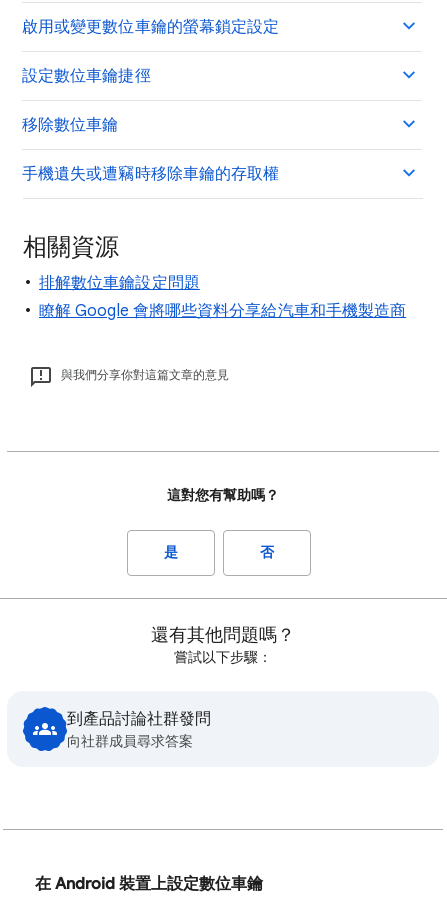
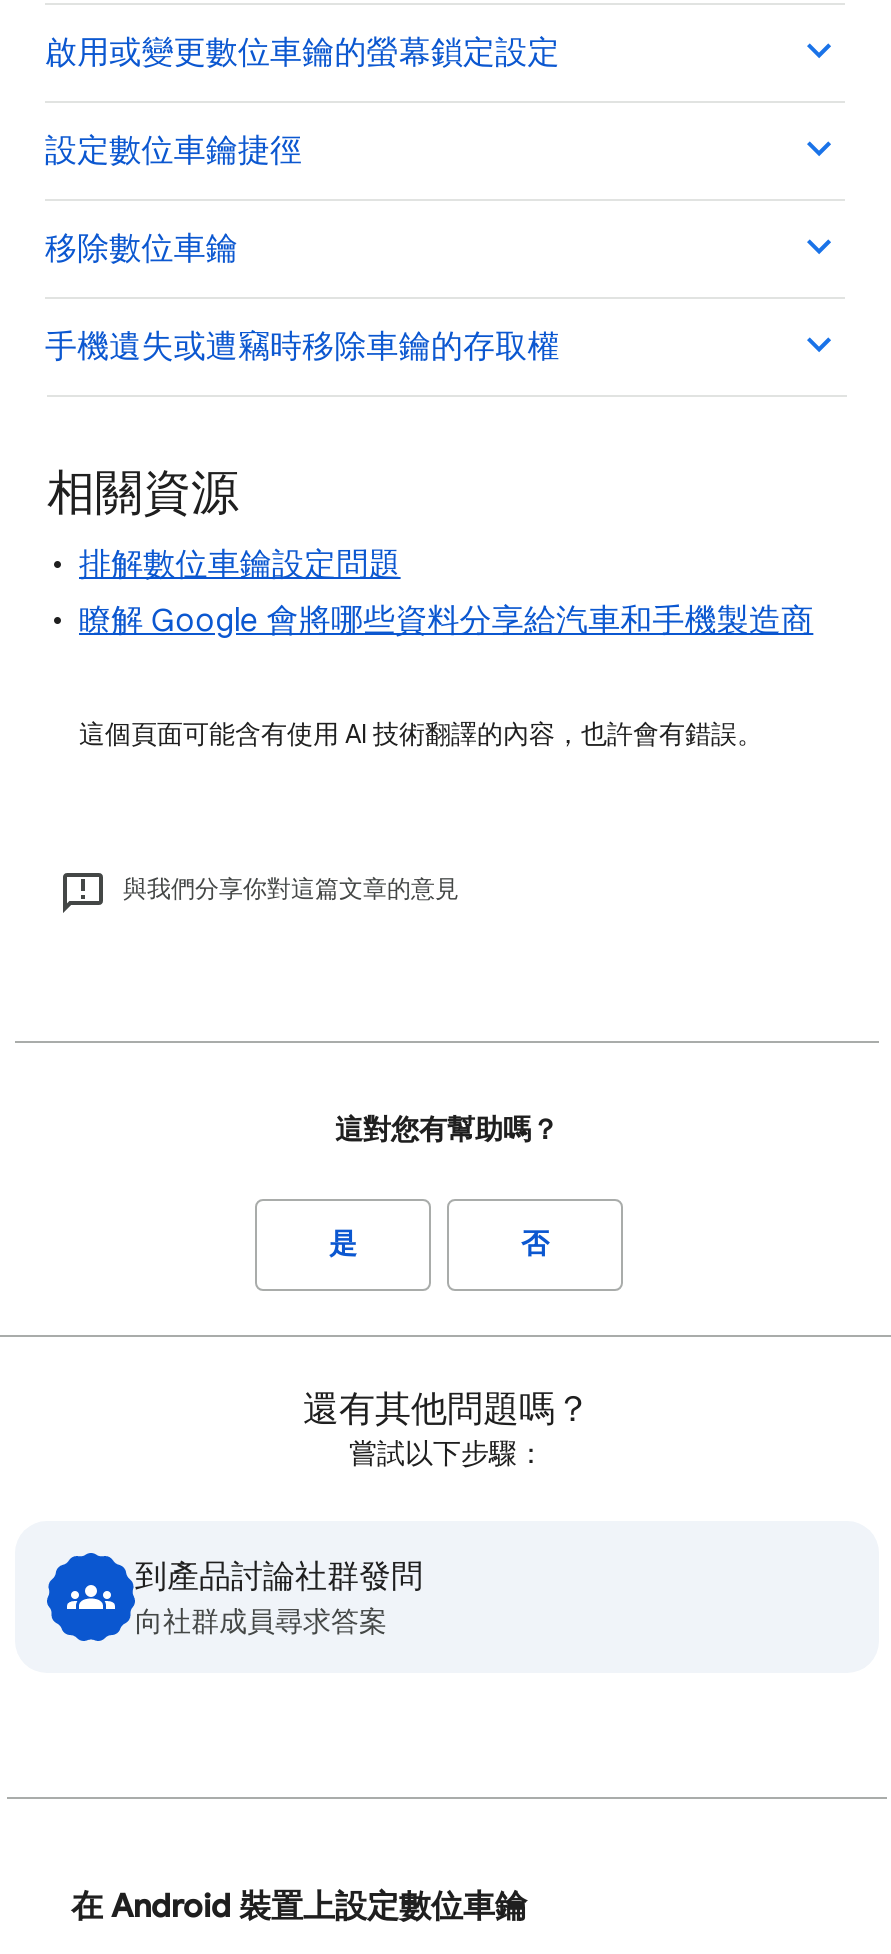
none -> [79,717,763,751] 這個頁面可能含有使用 AI 技術翻譯的內容，也許會有錯誤。

